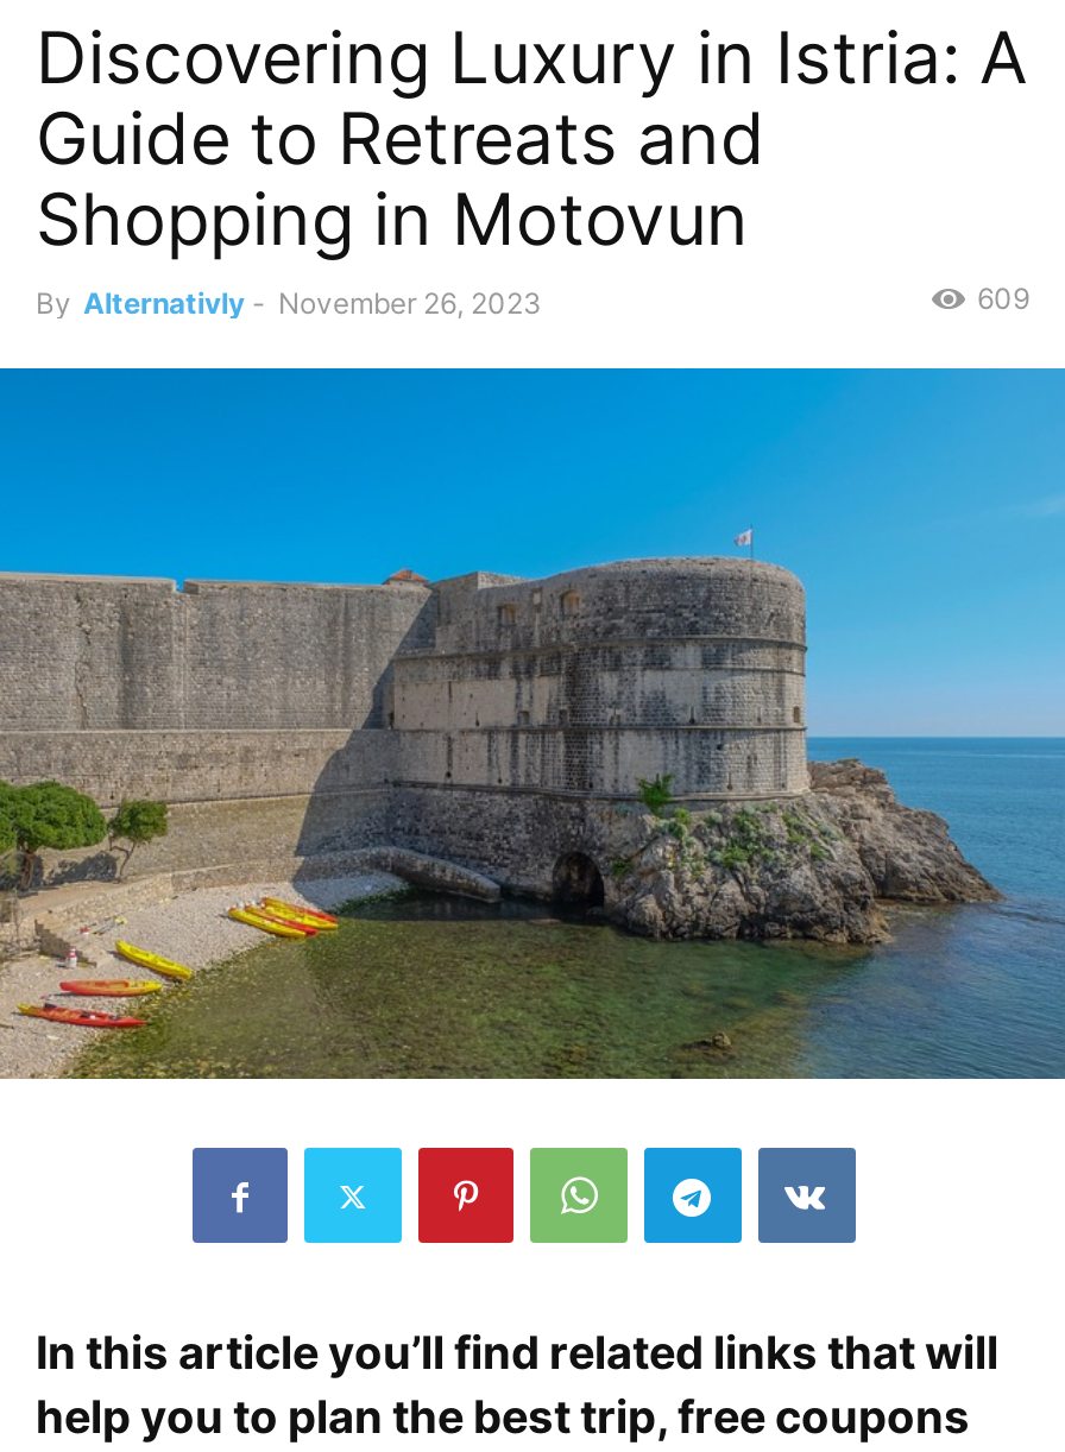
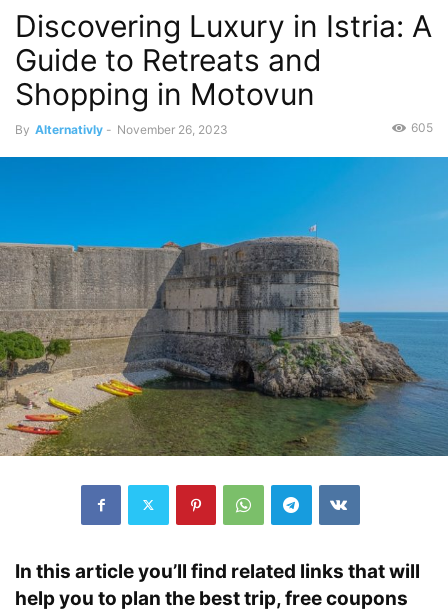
[977,280,1029,316] 609 -> [411,120,433,135] 605

